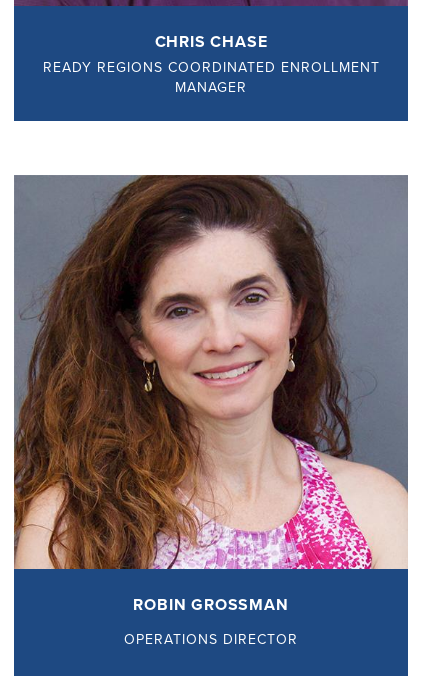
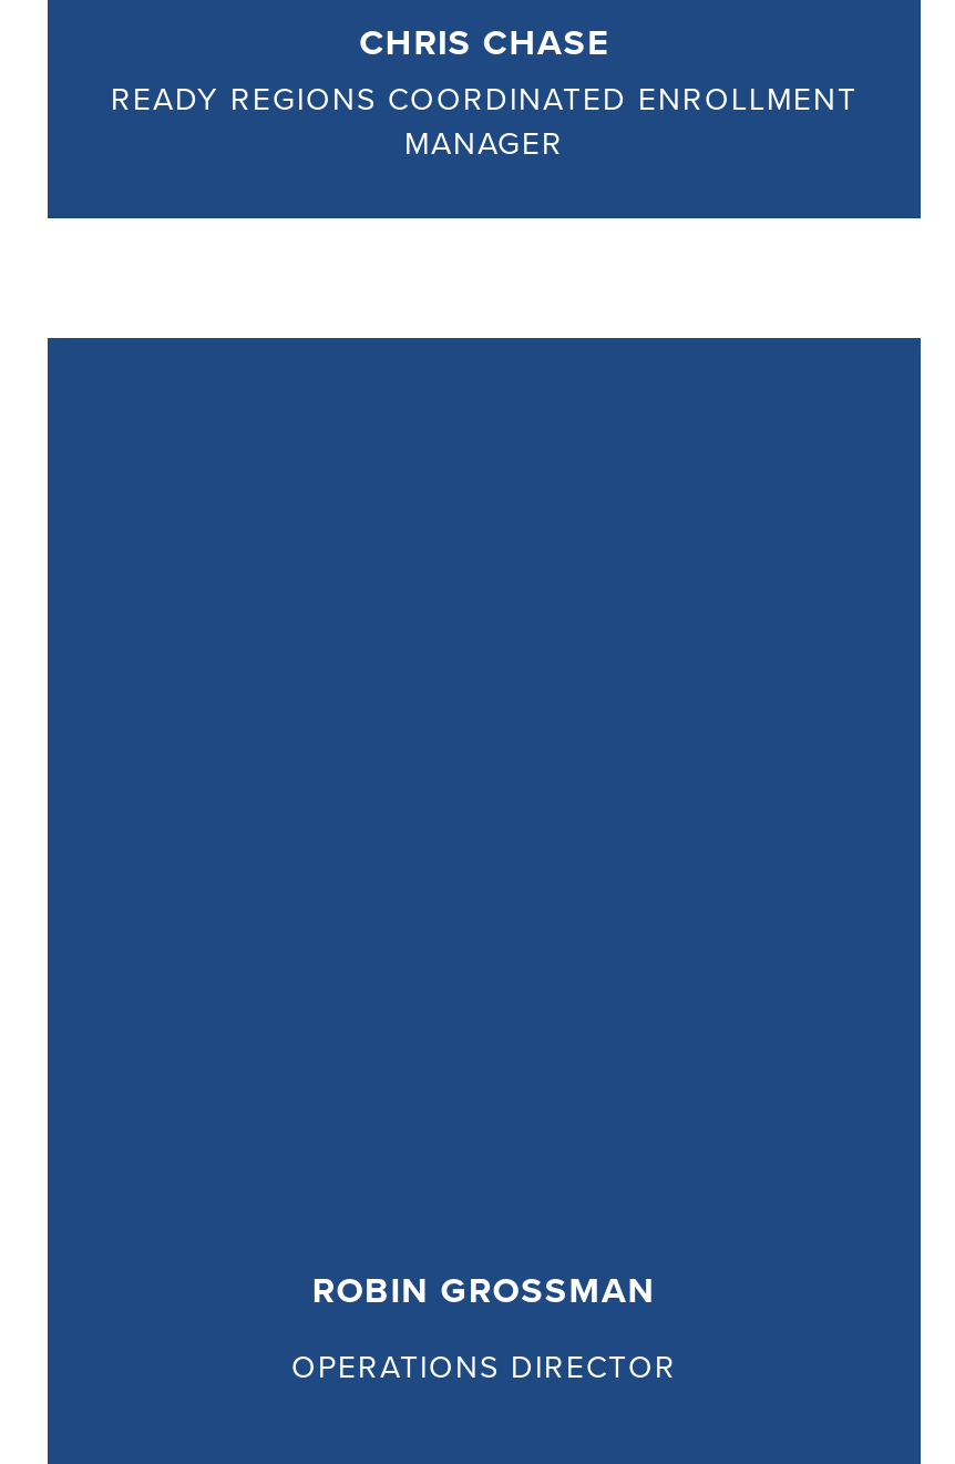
[13,174,409,570] [image] -> none

